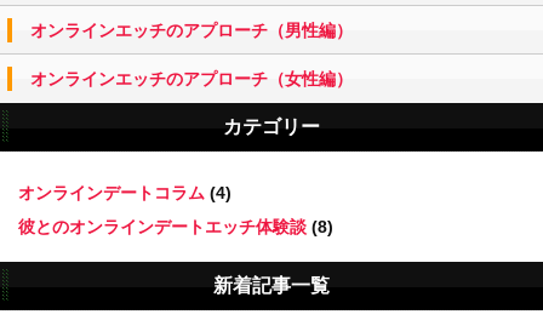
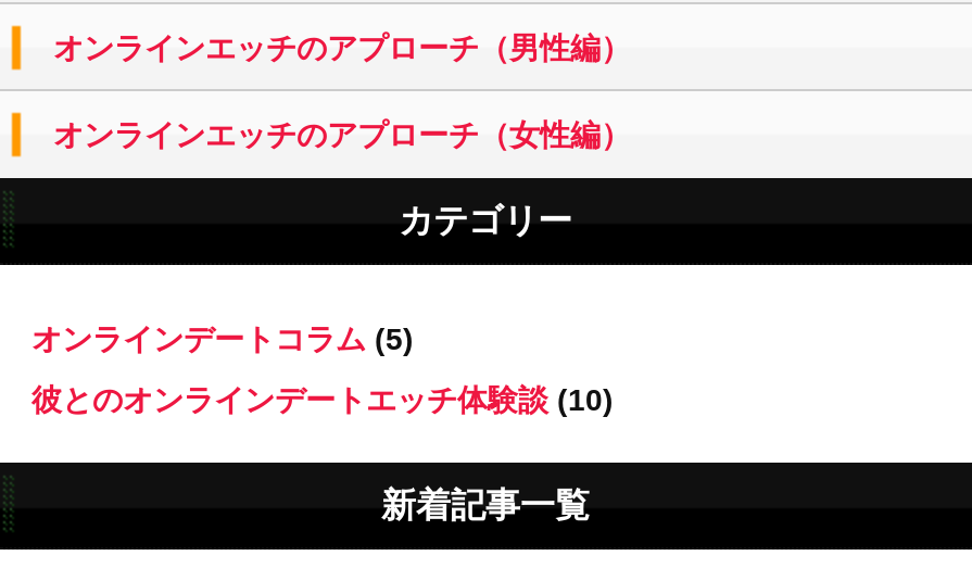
[18,183,232,202] オンラインデートコラム(4) -> [31,321,414,356] オンラインデートコラム(5)
[18,217,333,236] 彼とのオンラインデートエッチ体験談(8) -> [31,382,614,417] 彼とのオンラインデートエッチ体験談(10)

